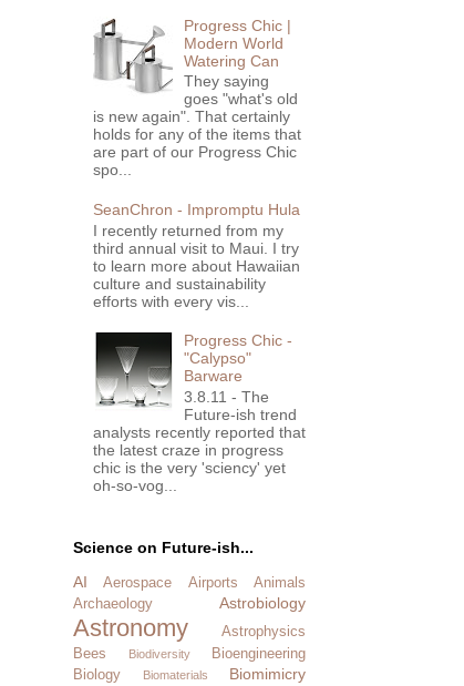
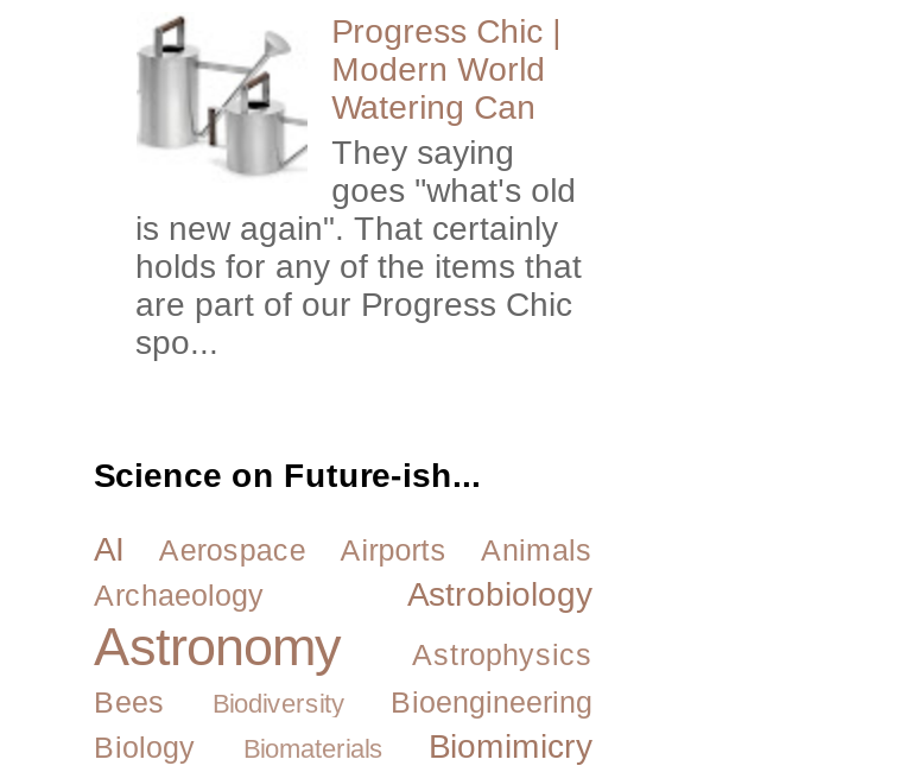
[92,200,305,494] [image] | SeanChron - Impromptu Hula | I recently returned from my | third annual visit to Maui. I try | to learn more about Hawaiian | culture and sustainability | efforts with every vis... | Progress Chic - | "Calypso" | Barware | 3.8.11 - The | Future-ish trend | analysts recently reported that | the latest craze in progress | chic is the very 'sciency' yet | oh-so-vog... -> none

